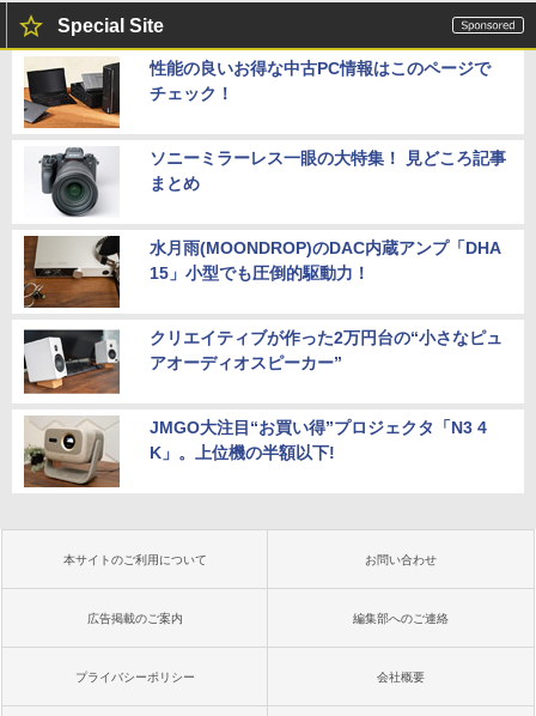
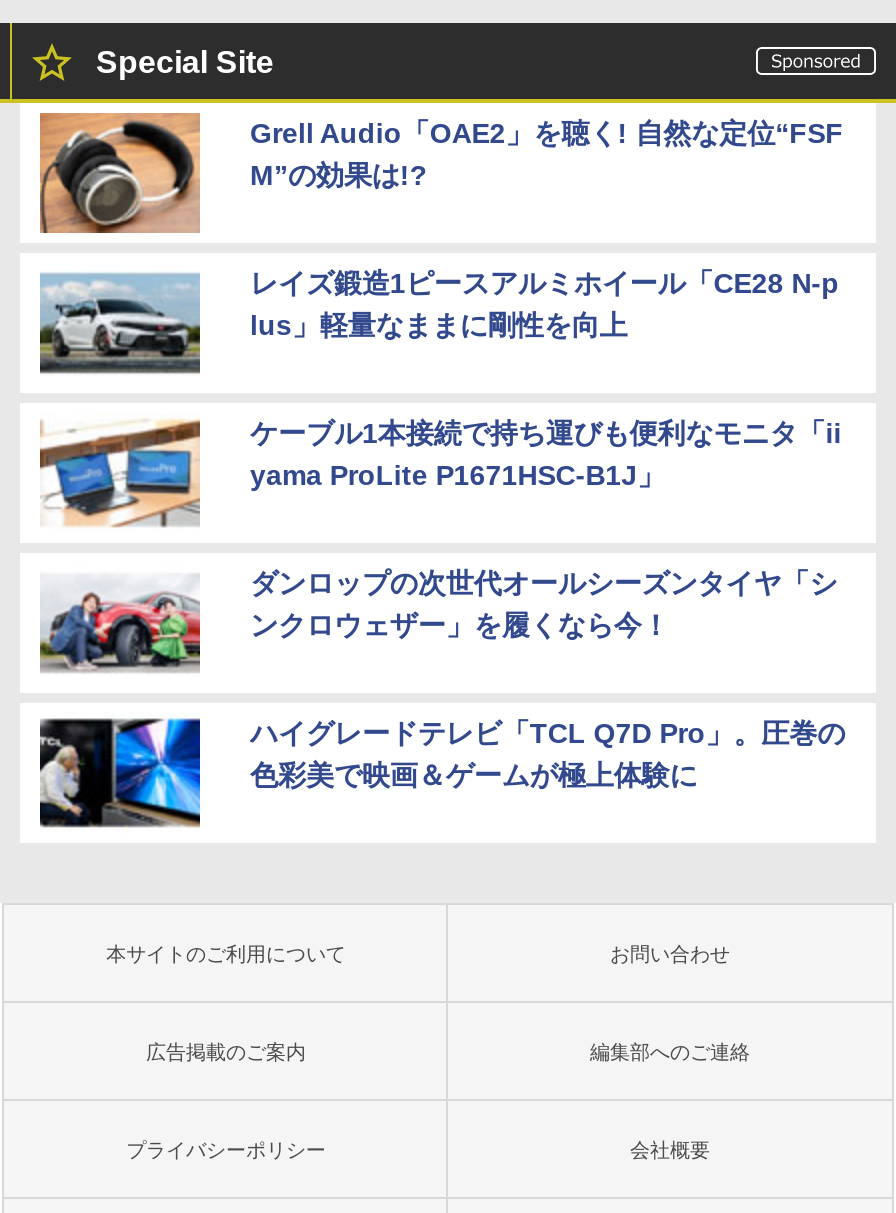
[24,57,490,129] [image] | 性能の良いお得な中古PC情報はこのページで | チェック！ -> [40,113,843,235] [image] | Grell Audio「OAE2」を聴く! 自然な定位“FSF | M”の効果は!?
[24,146,506,218] [image] | ソニーミラーレス一眼の大特集！ 見どころ記事 | まとめ -> [38,265,839,381] [image] | レイズ鍛造1ピースアルミホイール「CE28 N-p | lus」軽量なままに剛性を向上
[23,235,501,309] [image] | 水月雨(MOONDROP)のDAC内蔵アンプ「DHA | 15」小型でも圧倒的駆動力！ -> [40,413,841,533] [image] | ケーブル1本接続で持ち運びも便利なモニタ「ii | yama ProLite P1671HSC-B1J」
[23,328,502,395] [image] | クリエイティブが作った2万円台の“小さなピュ | アオーディオスピーカー” -> [38,566,837,677] [image] | ダンロップの次世代オールシーズンタイヤ「シ | ンクロウェザー」を履くなら今！
[23,415,487,489] [image] | JMGO大注目“お買い得”プロジェクタ「N3 4 | K」。上位機の半額以下! -> [38,715,845,833] [image] | ハイグレードテレビ「TCL Q7D Pro」。圧巻の | 色彩美で映画＆ゲームが極上体験に

